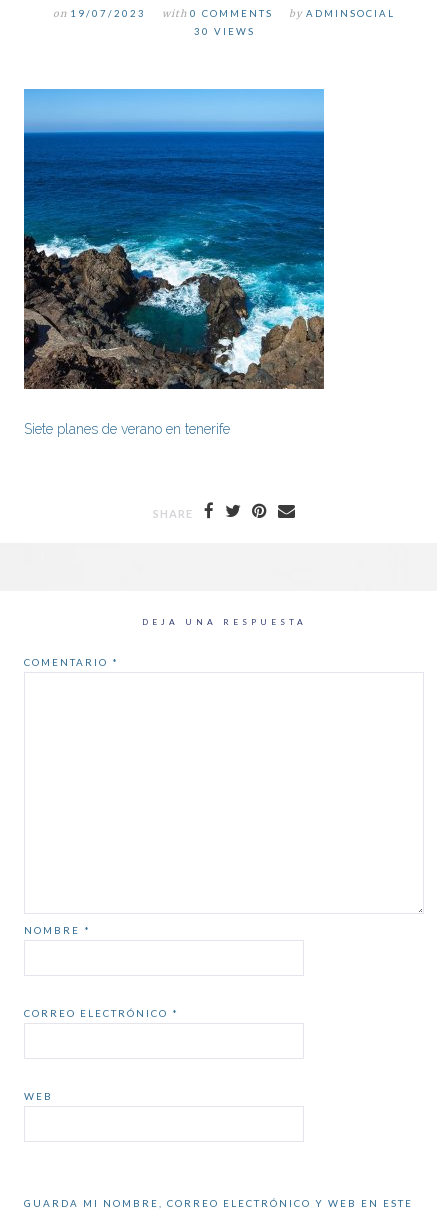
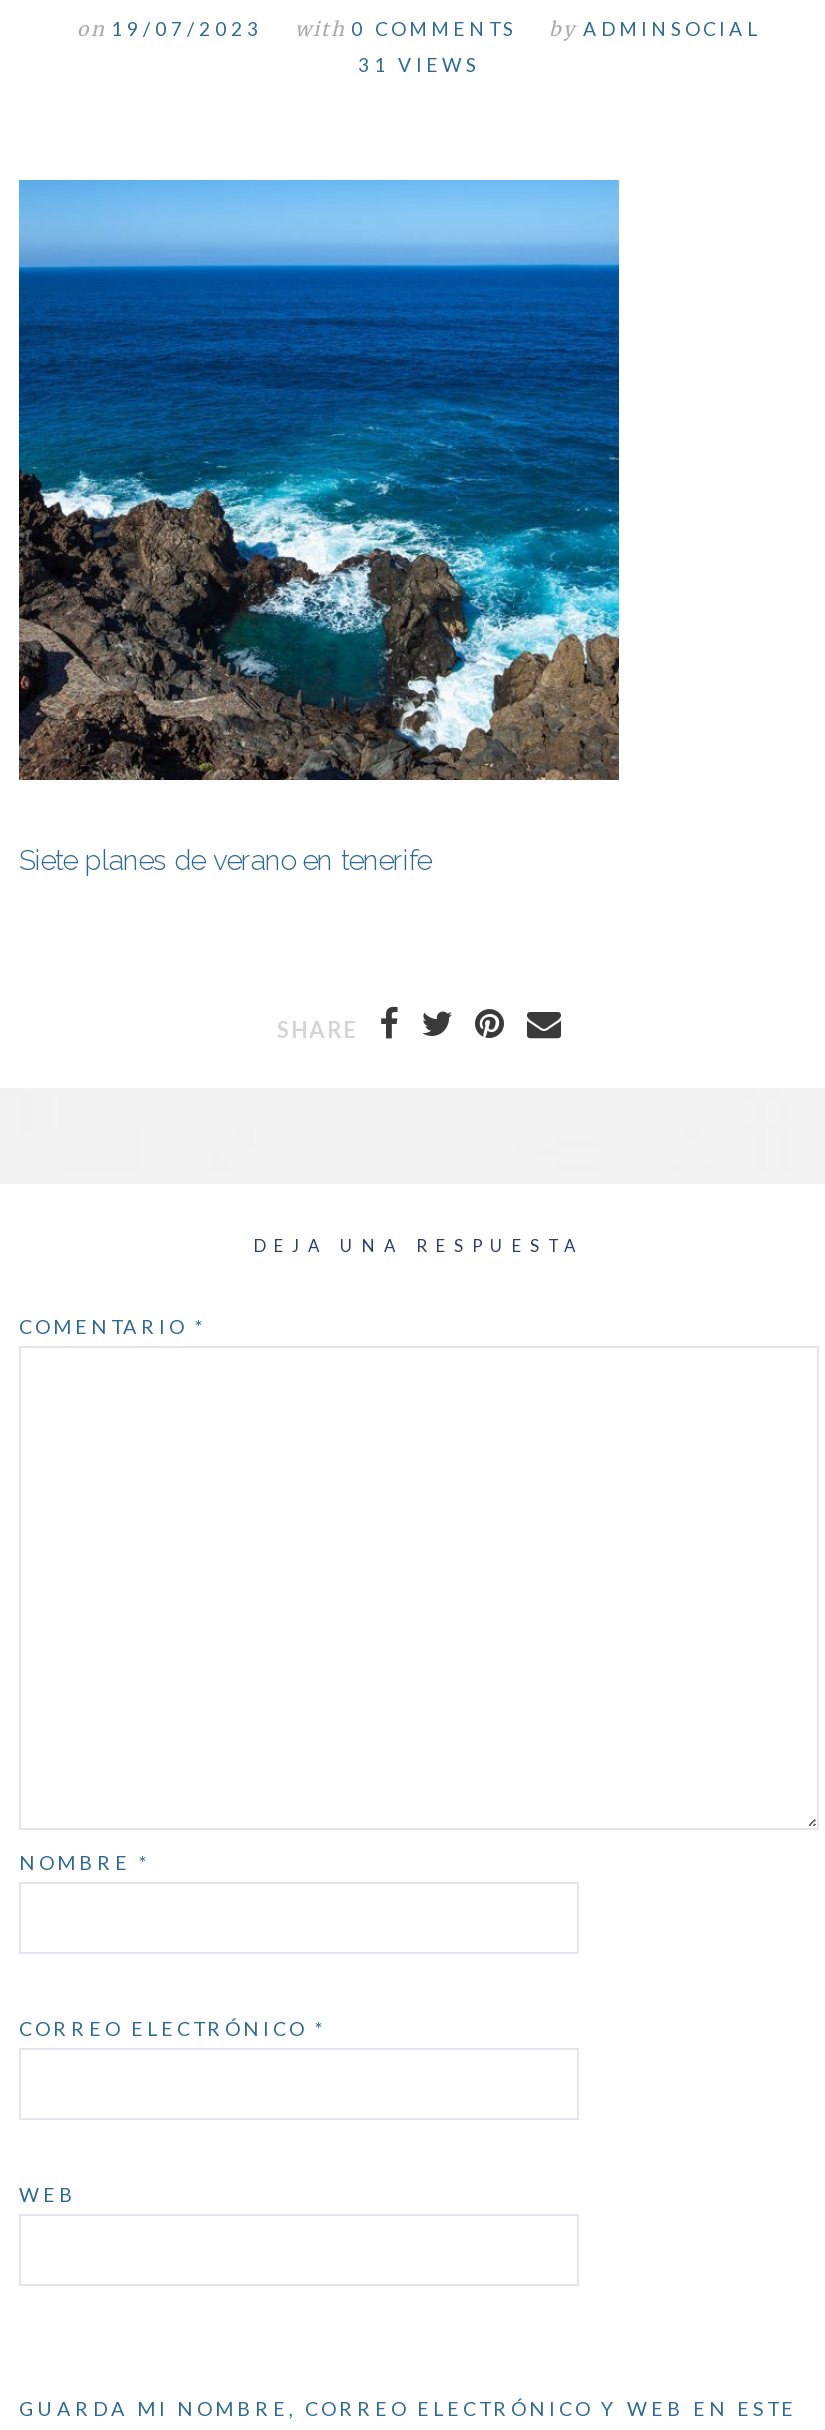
[193,26,254,37] 30 VIEWS -> [358,55,480,77] 31 VIEWS

